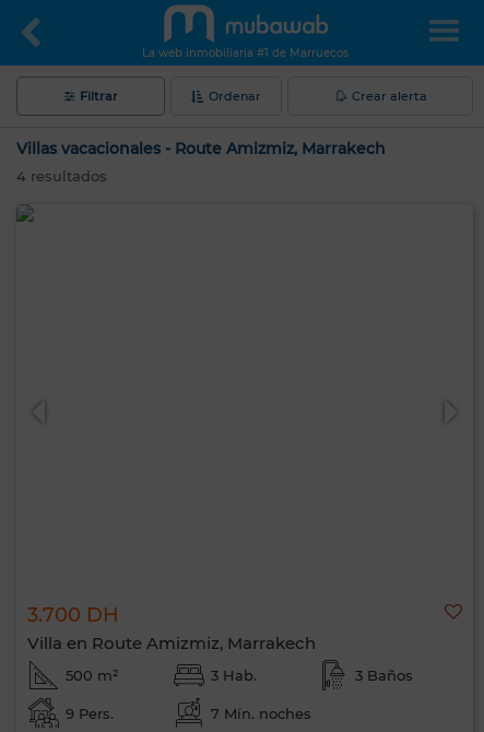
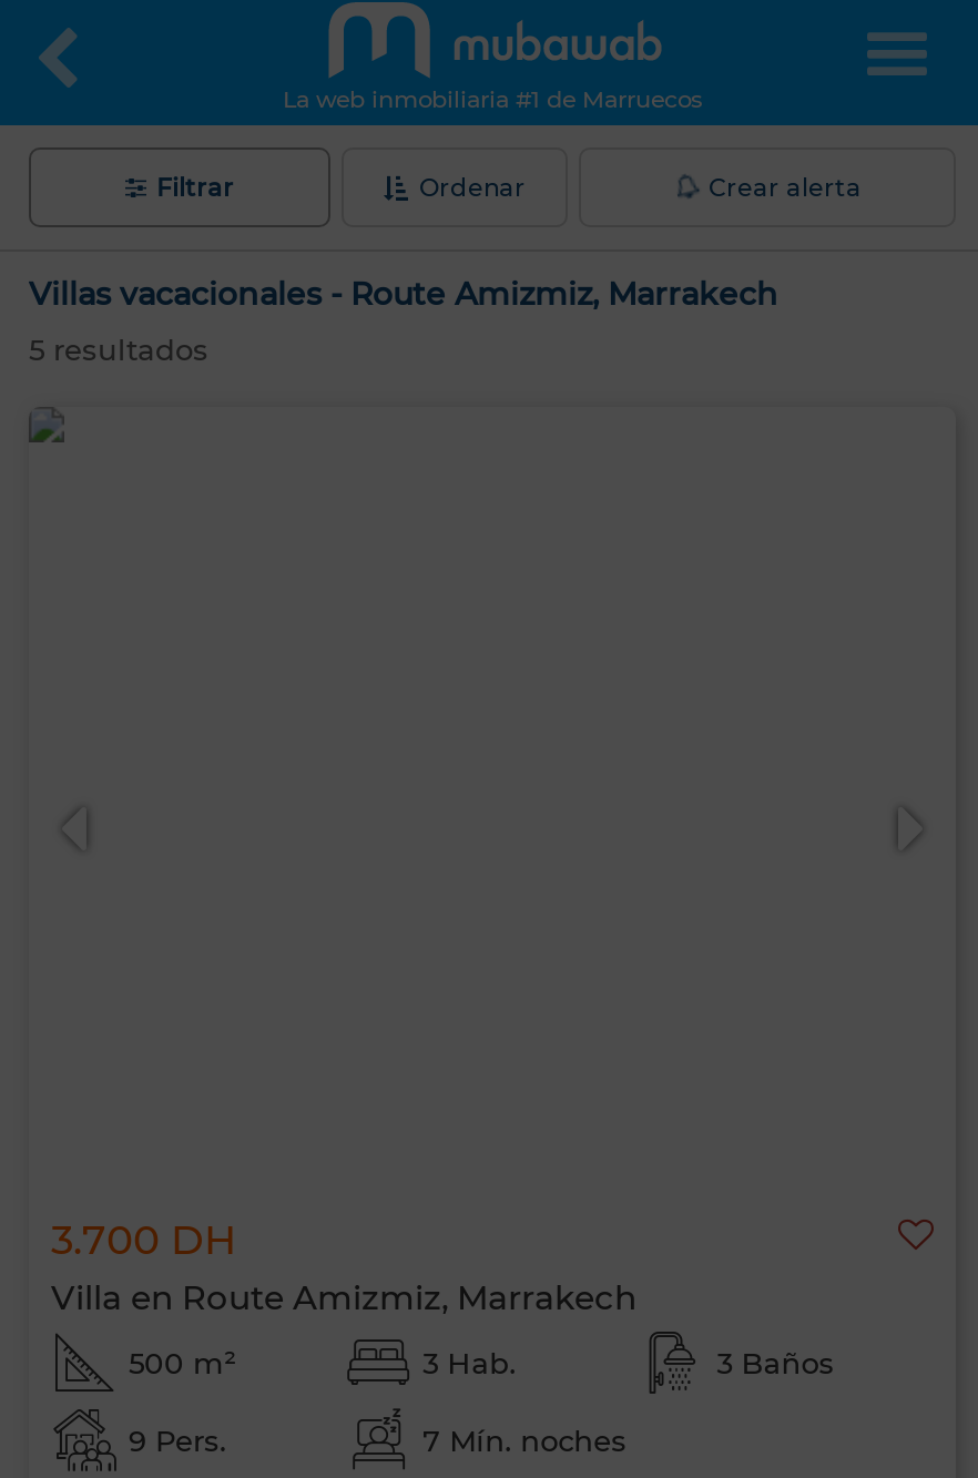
[16,167,107,185] 4 resultados -> [29,332,208,367] 5 resultados

